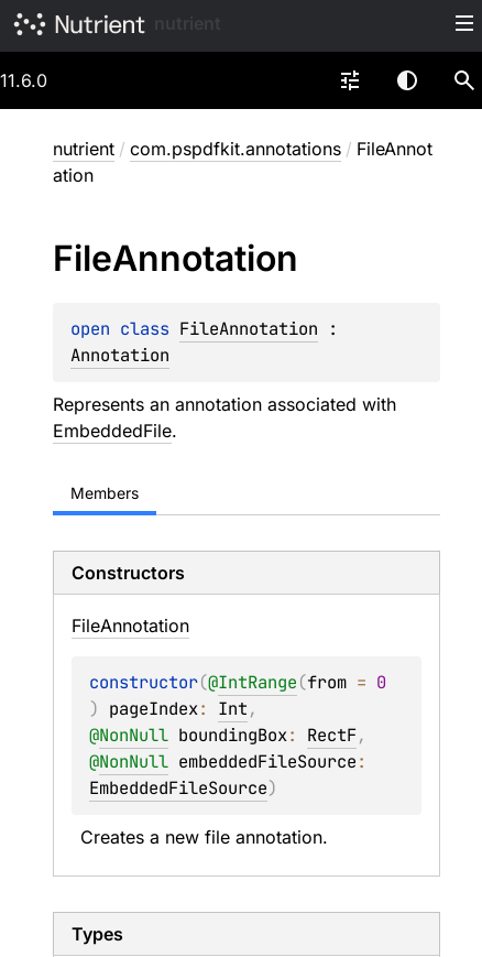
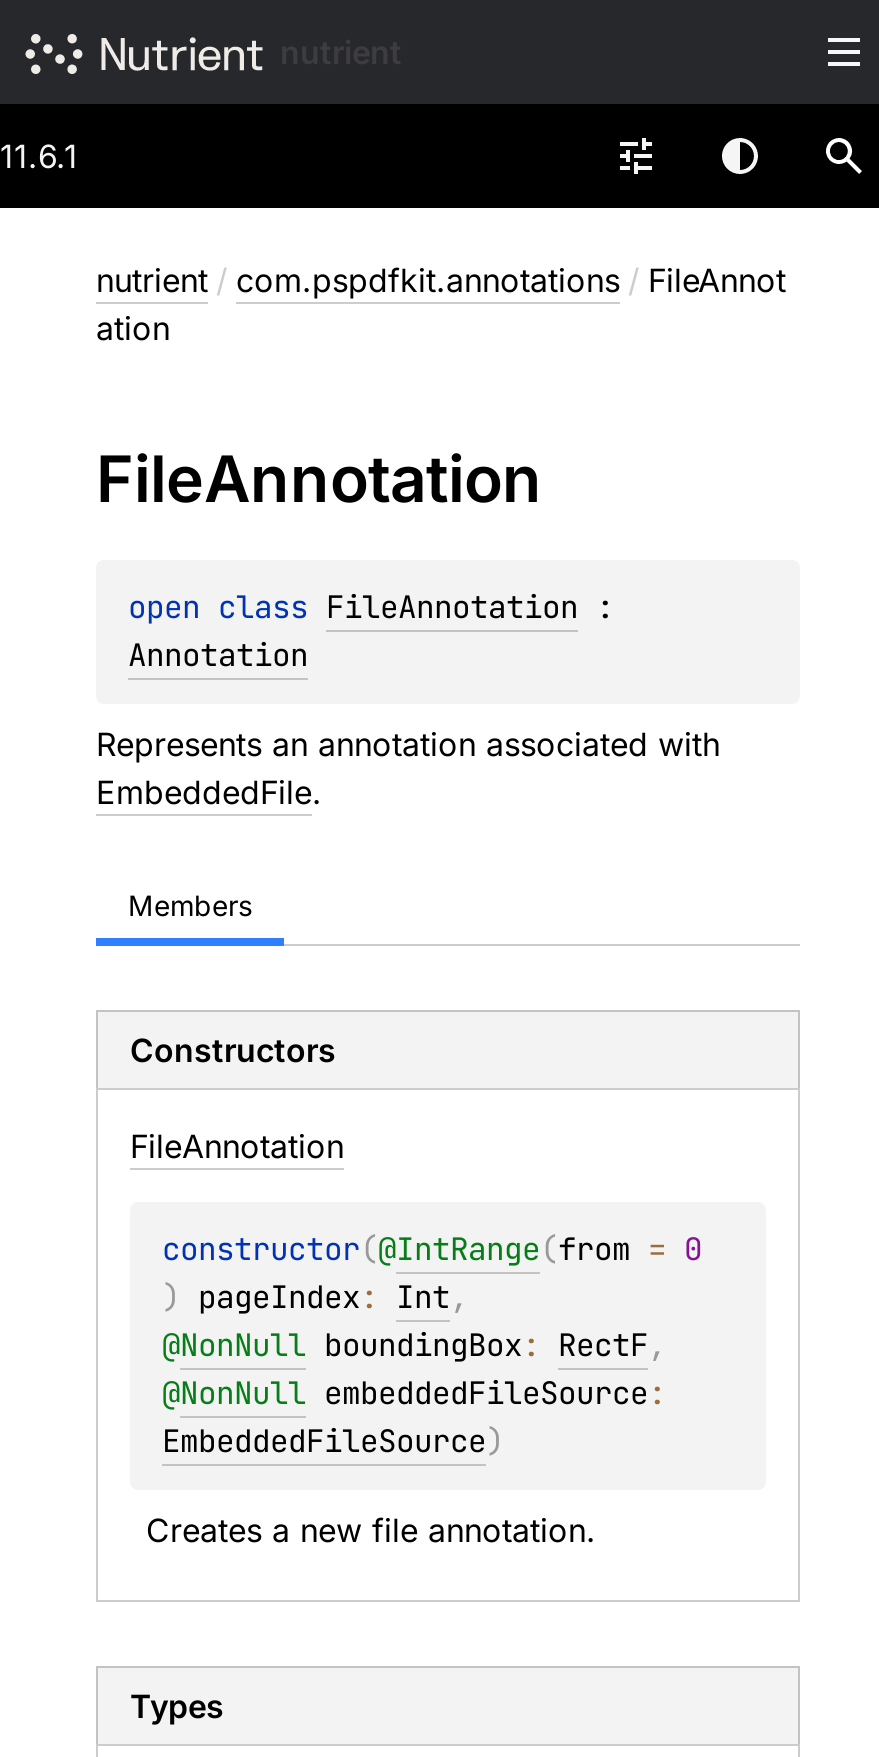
[0,69,47,91] 11.6.0 -> [0,136,78,176] 11.6.1

